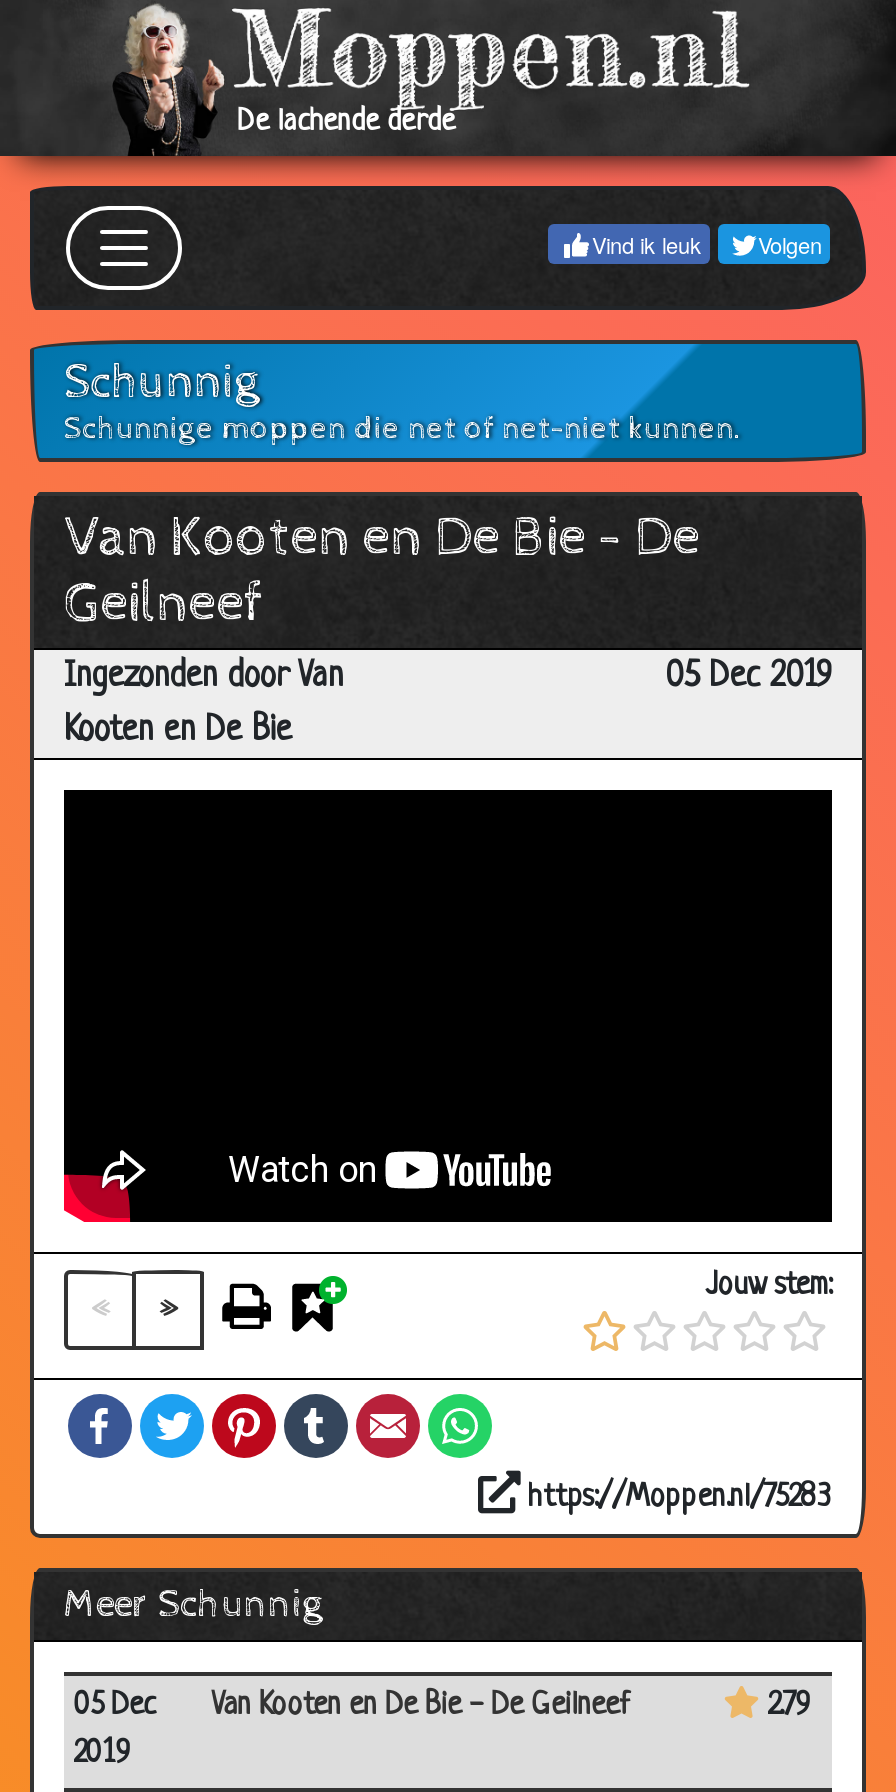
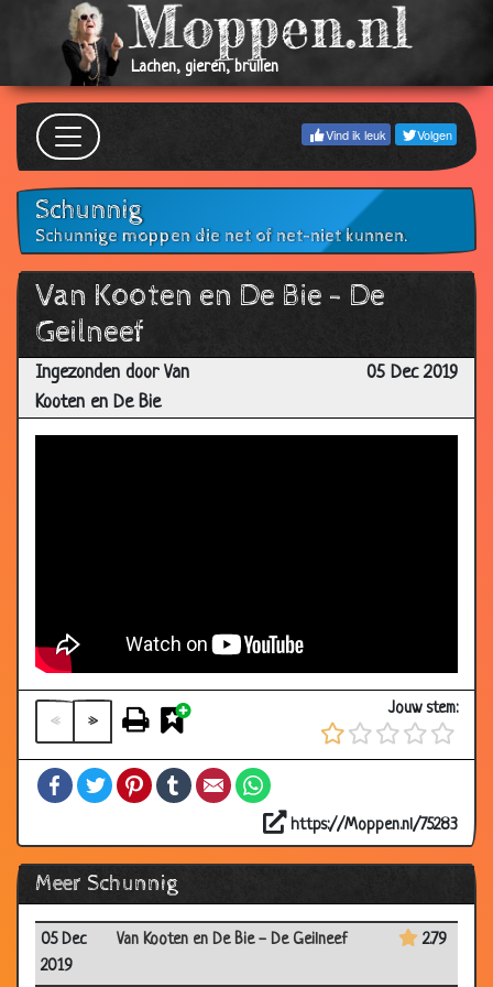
[237,107,455,139] De lachende derde -> [131,59,278,76] Lachen, gieren, brullen

